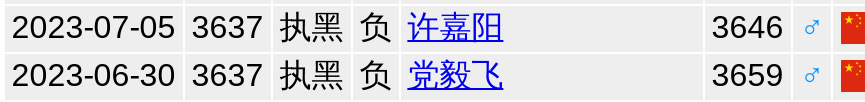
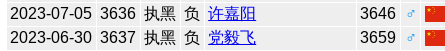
[11,9,503,43] 2023-07-05 3637 执黑 负 许嘉阳 -> [10,5,256,22] 2023-07-05 3636 执黑 负 许嘉阳

